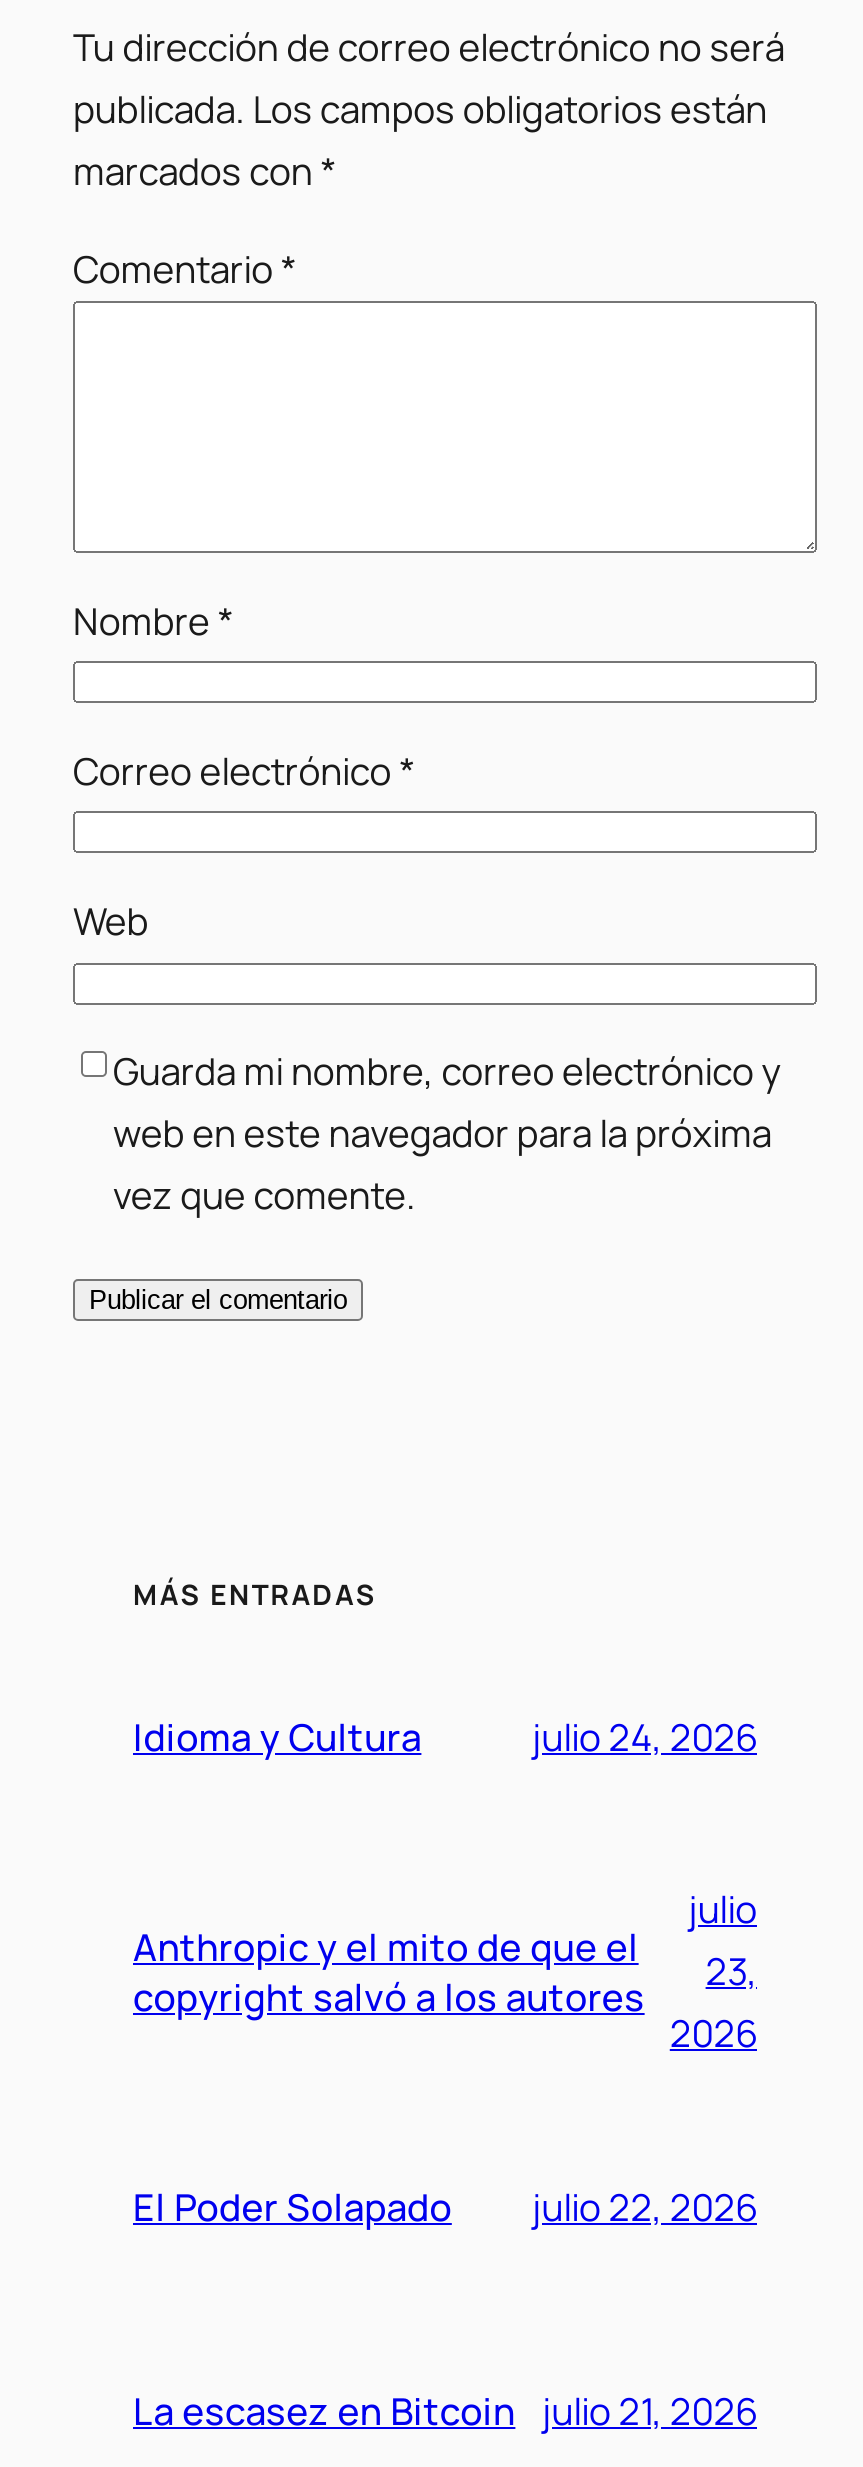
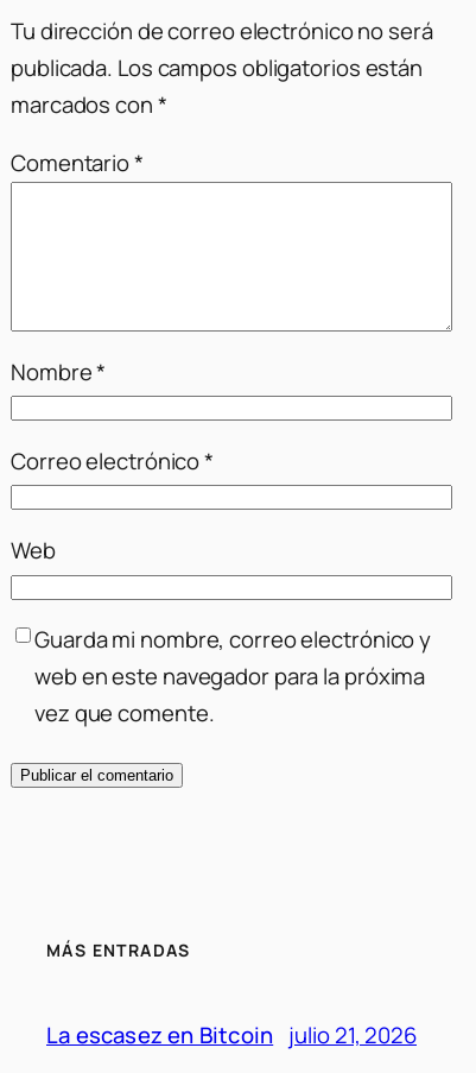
[133,1711,757,1763] Idioma y Cultura | julio 24, 2026 -> none
[133,1884,757,2233] julio | 23, | 2026 | El Poder Solapado | julio 22, 2026 -> none
[133,1921,645,2023] Anthropic y el mito de que el | copyright salvó a los autores -> none

